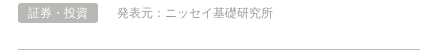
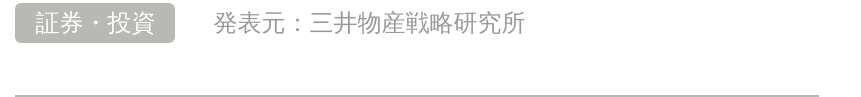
[117,6,273,20] 発表元：ニッセイ基礎研究所 -> [213,9,525,37] 発表元：三井物産戦略研究所

